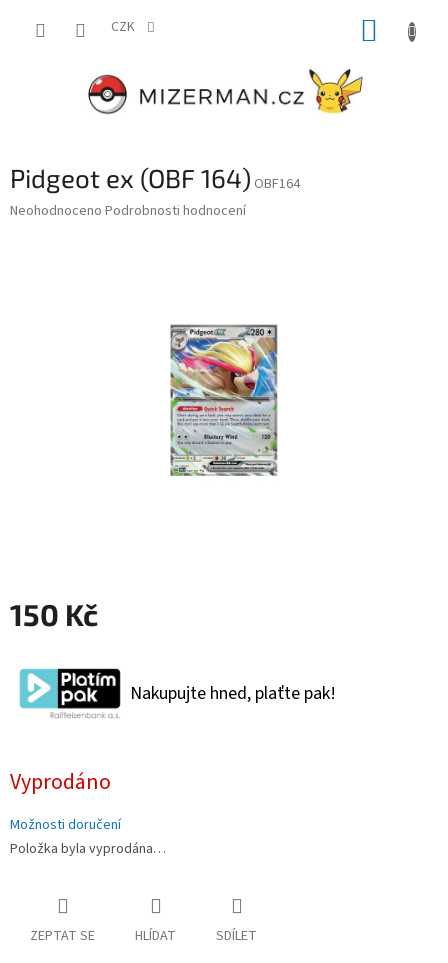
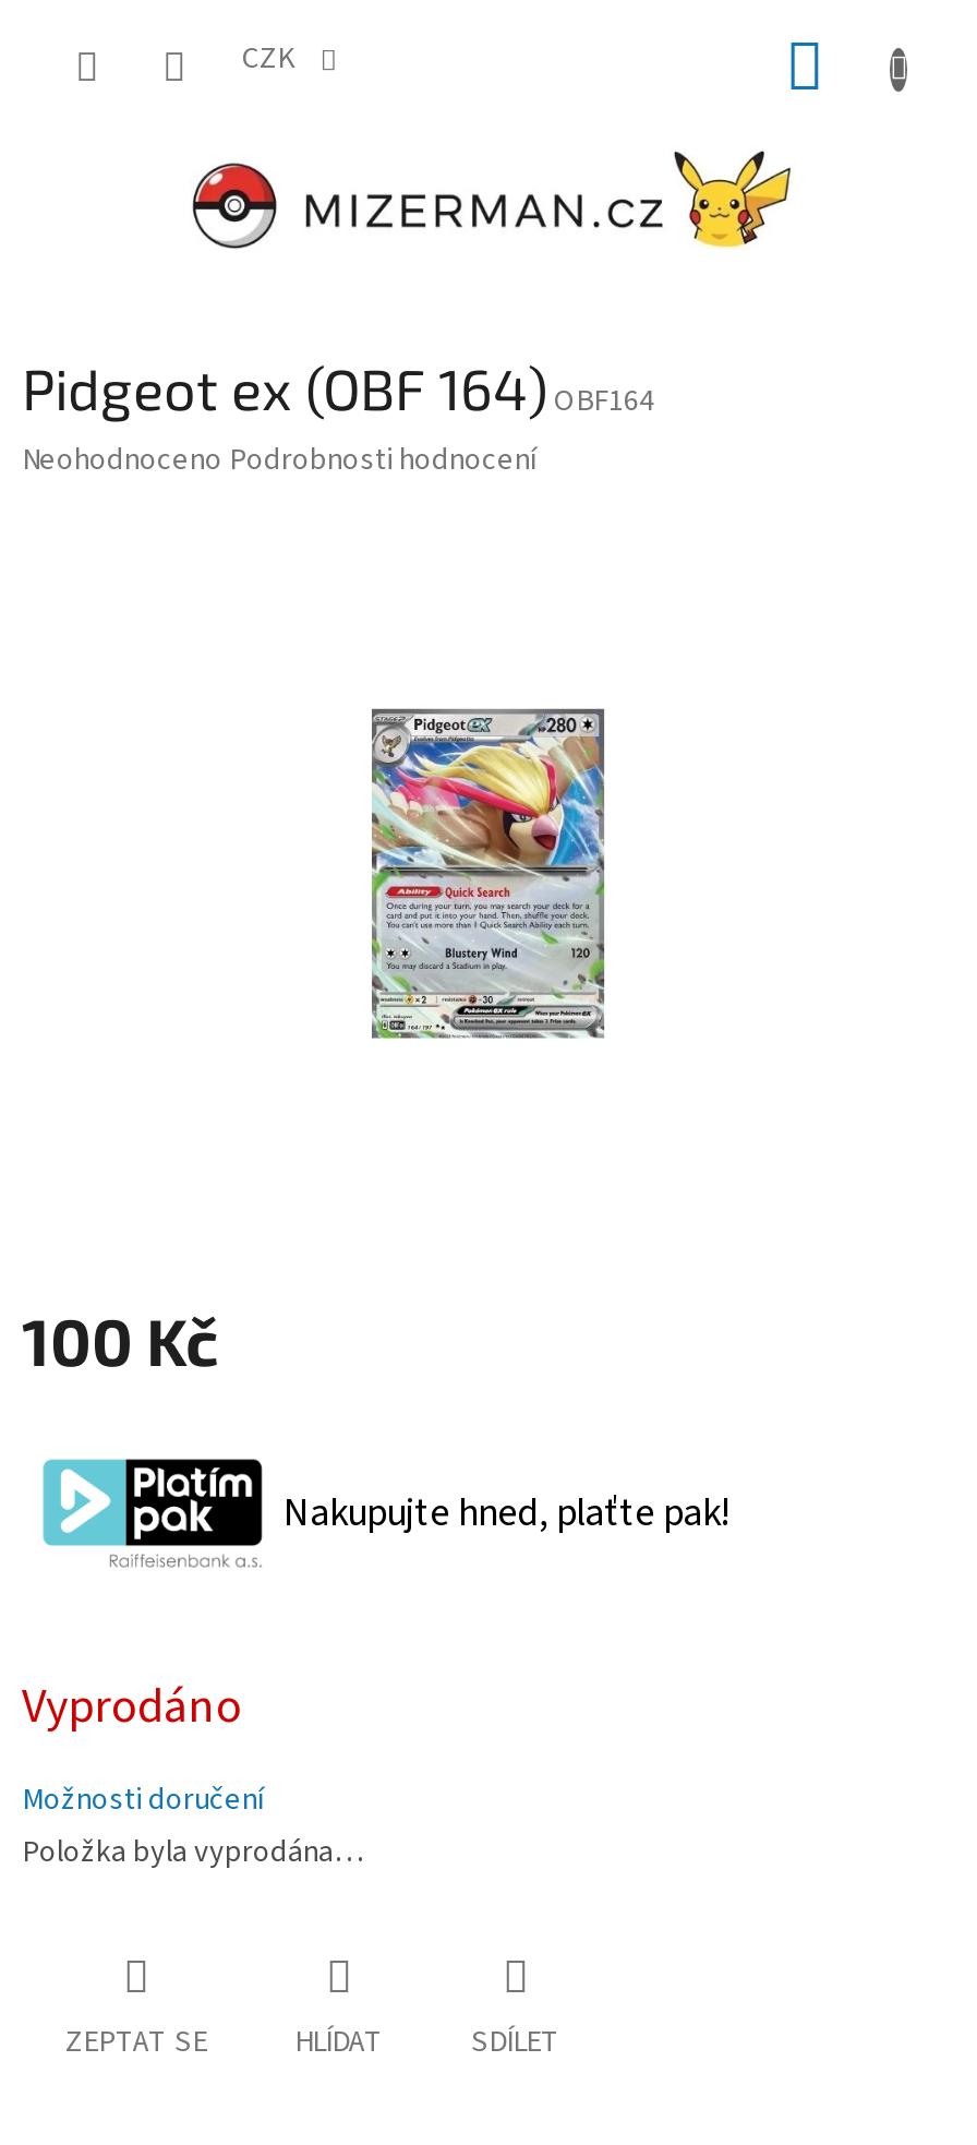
[10,596,98,632] 150 Kč -> [22,1301,218,1380] 100 Kč

